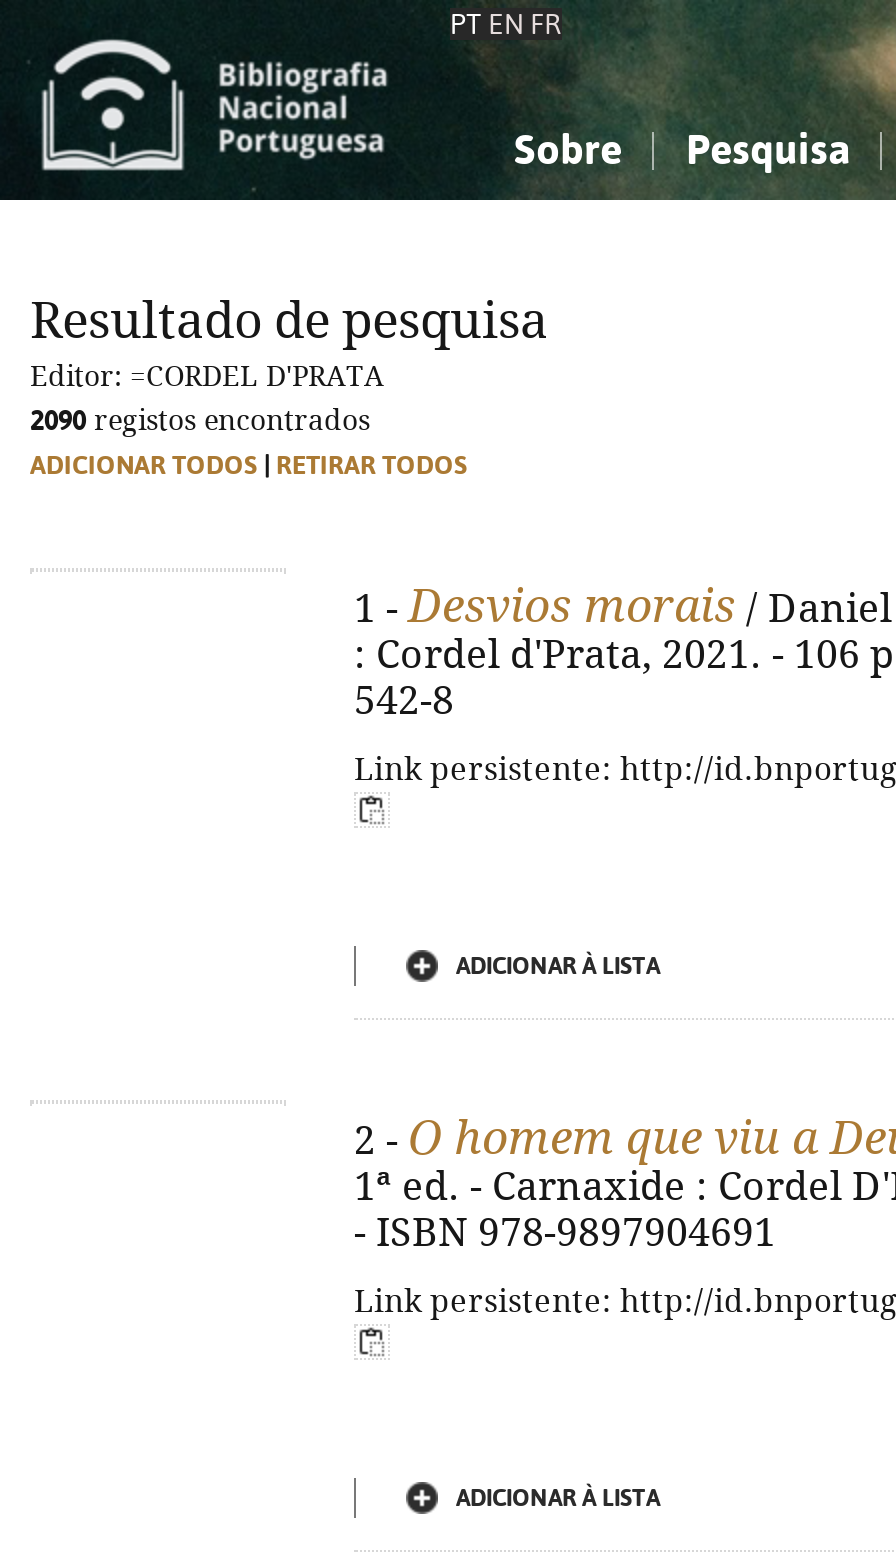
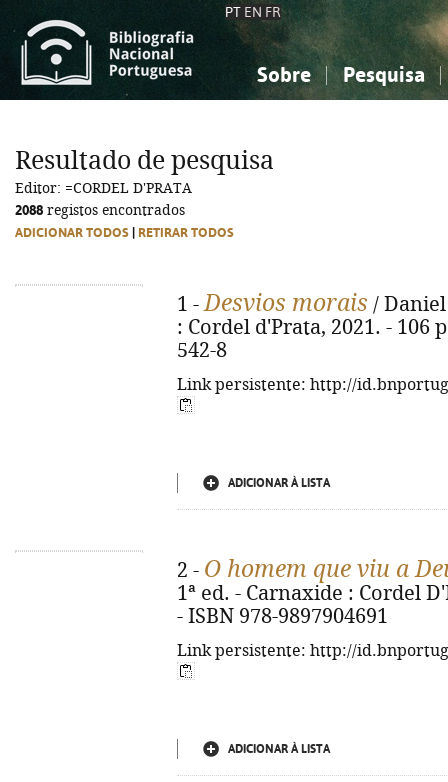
[30,404,370,436] 2090 registos encontrados -> [15,202,185,218] 2088 registos encontrados

